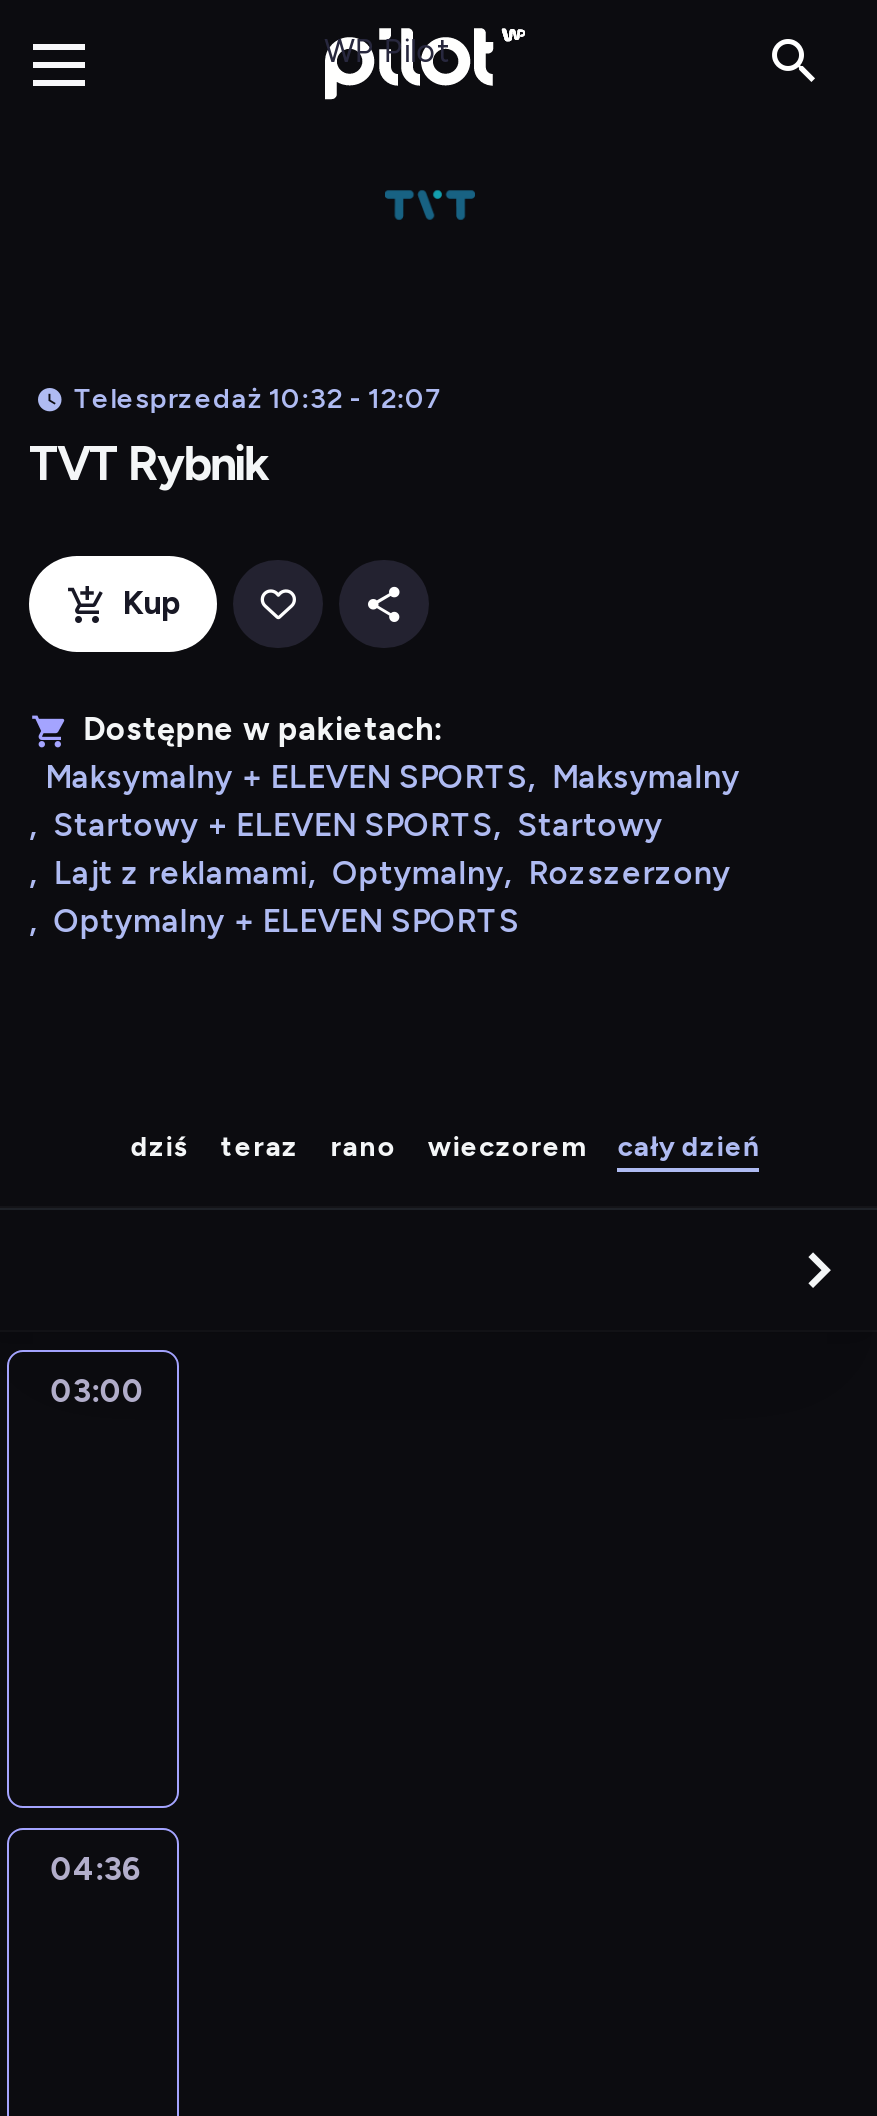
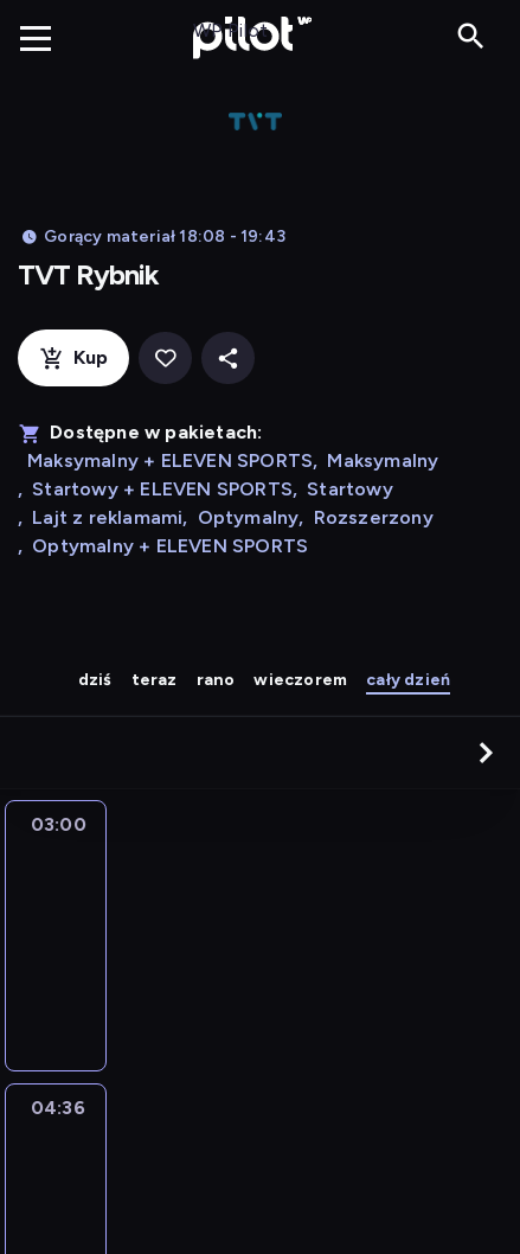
[73,382,444,416] Telesprzedaż 10:32 - 12:07 -> [44,226,285,247] Gorący materiał 18:08 - 19:43

